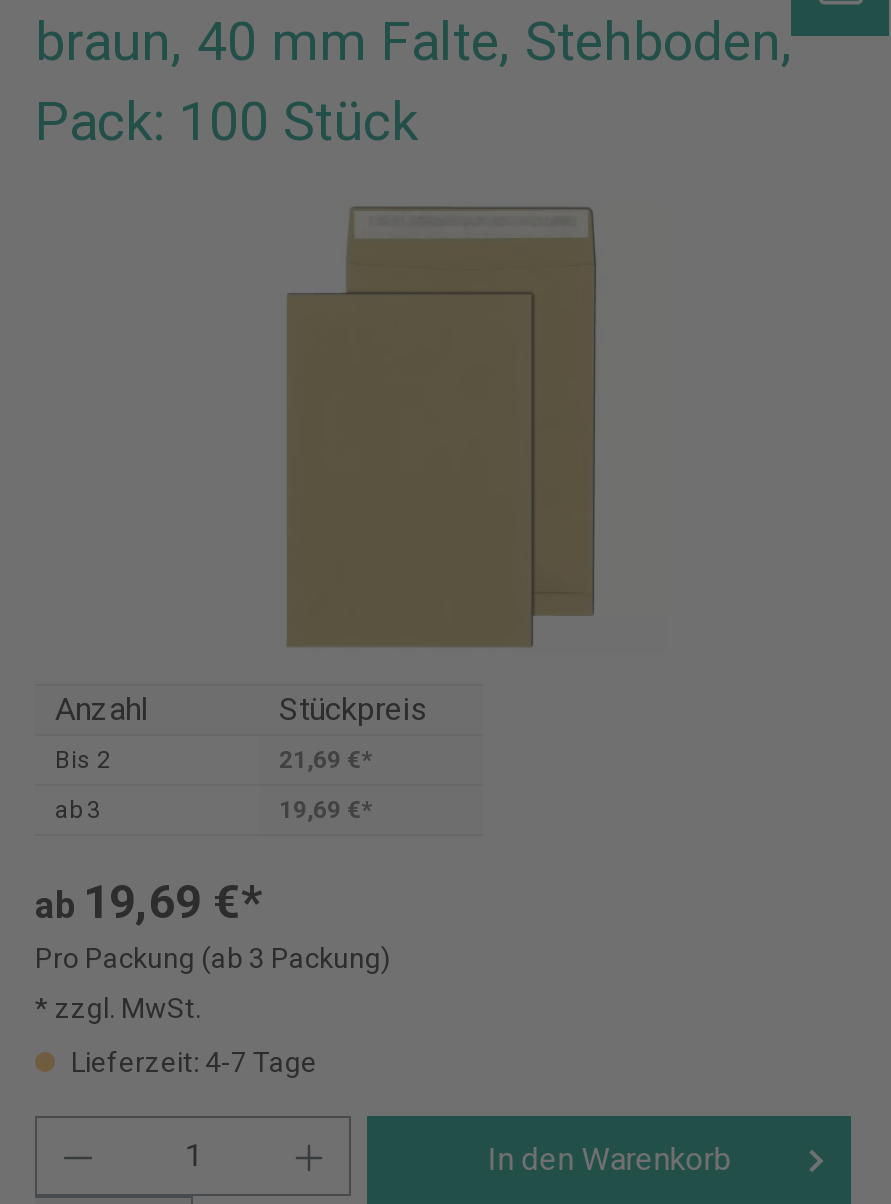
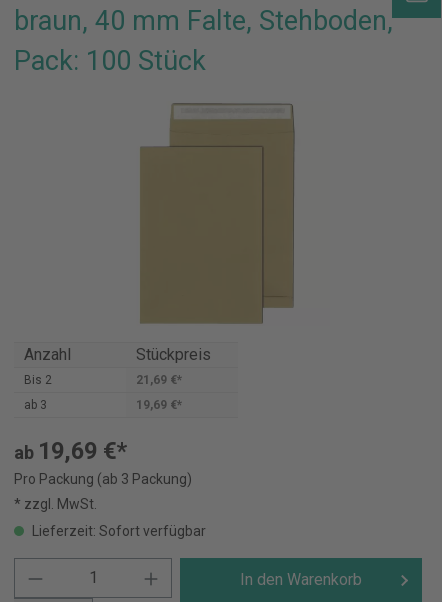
[65,1046,317,1078] Lieferzeit: 4-7 Tage -> [29,523,206,539] Lieferzeit: Sofort verfügbar

